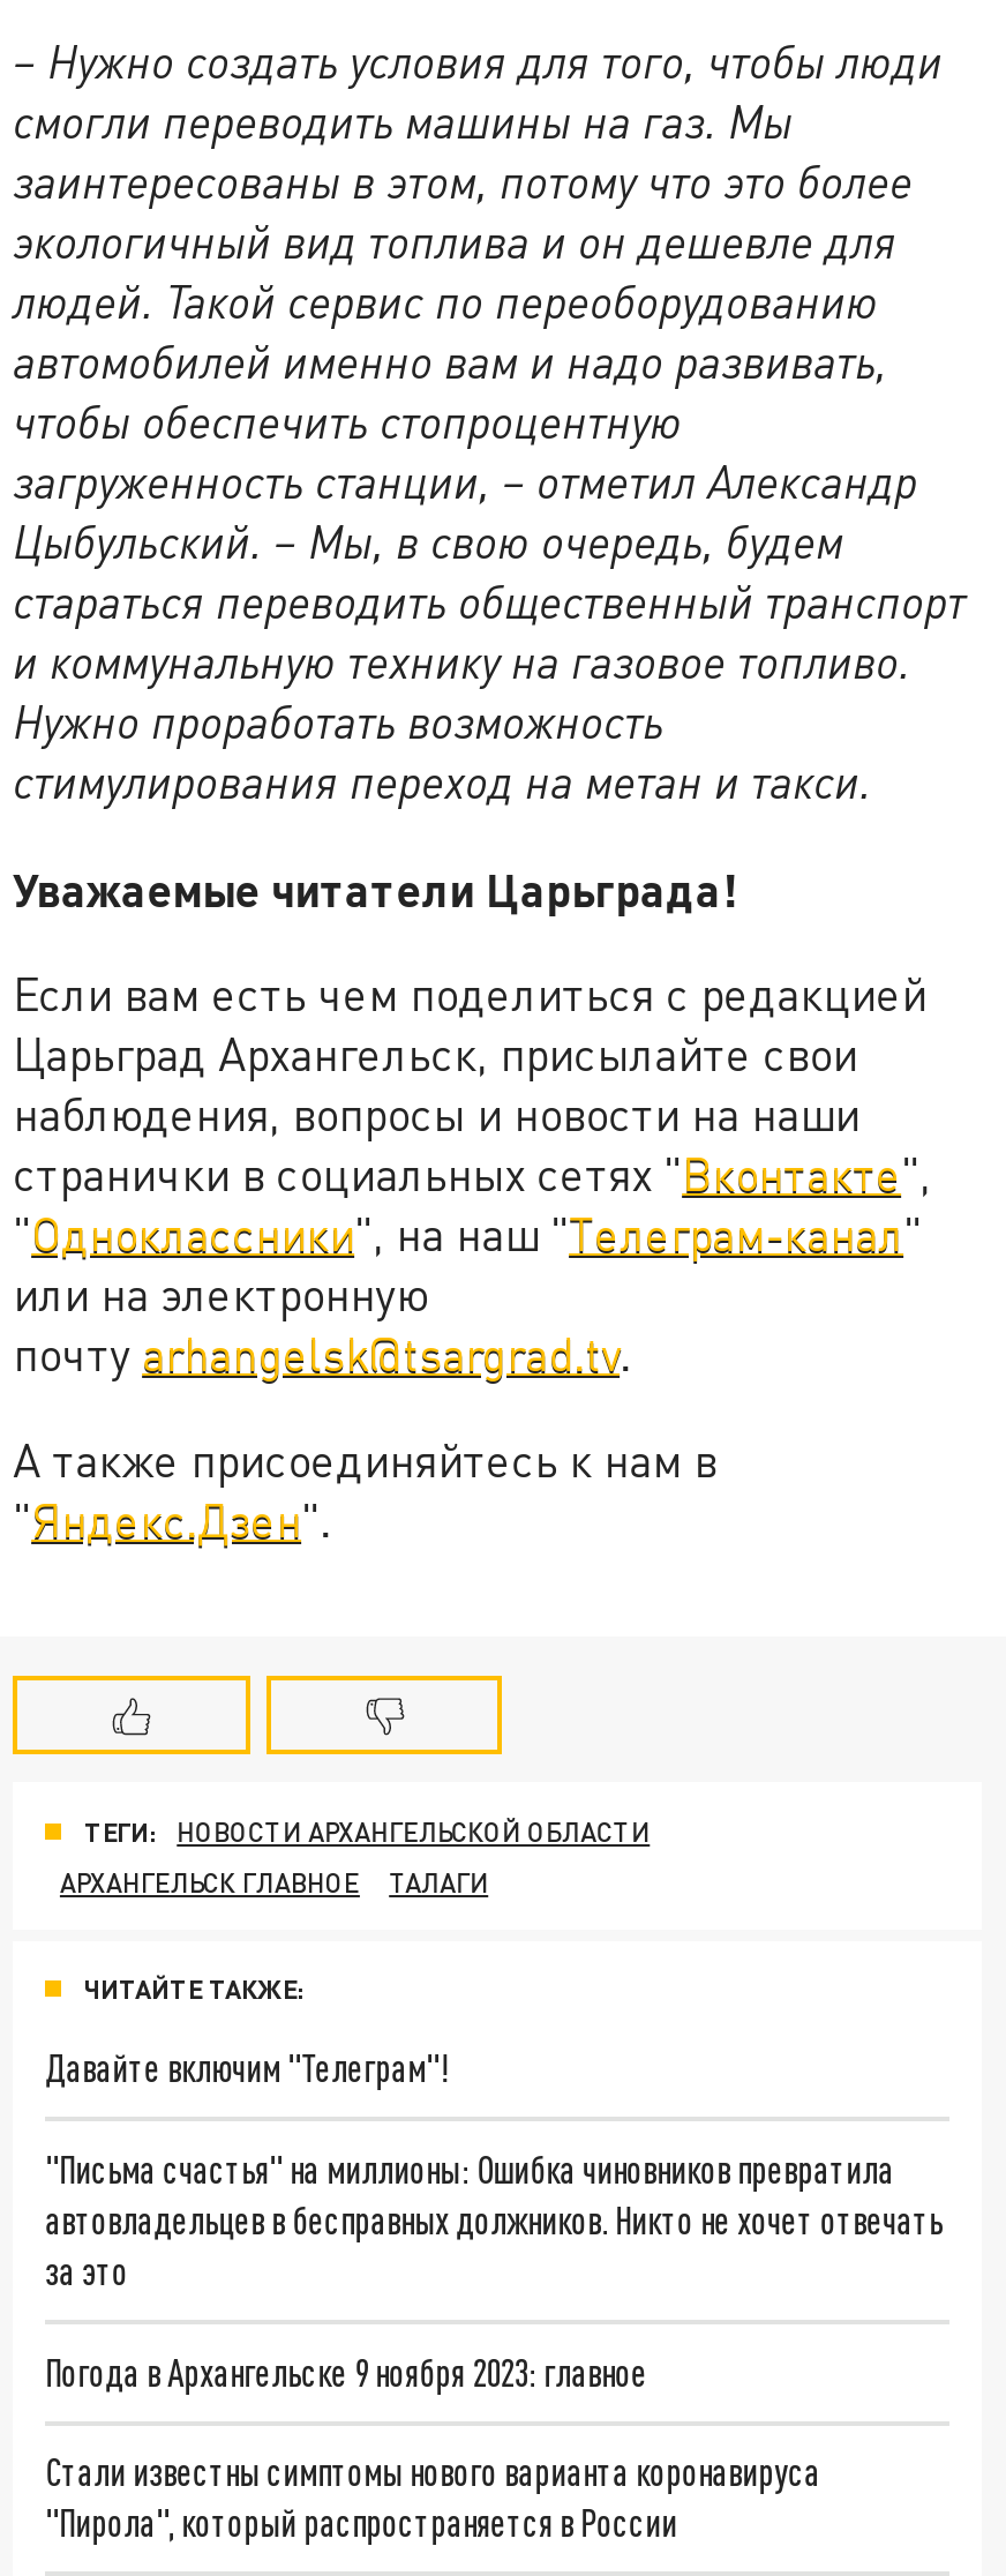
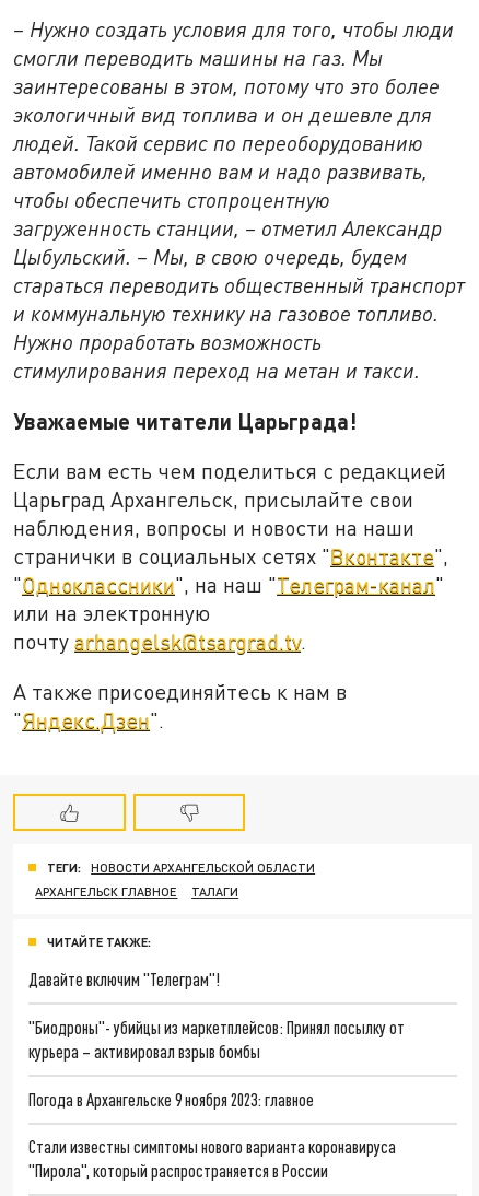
[45,2147,943,2292] "Письма счастья" на миллионы: Ошибка чиновников превратила | автовладельцев в бесправных должников. Никто не хочет отвечать | за это -> [29,1017,405,1062] "Биодроны"- убийцы из маркетплейсов: Принял посылку от | курьера – активировал взрыв бомбы

